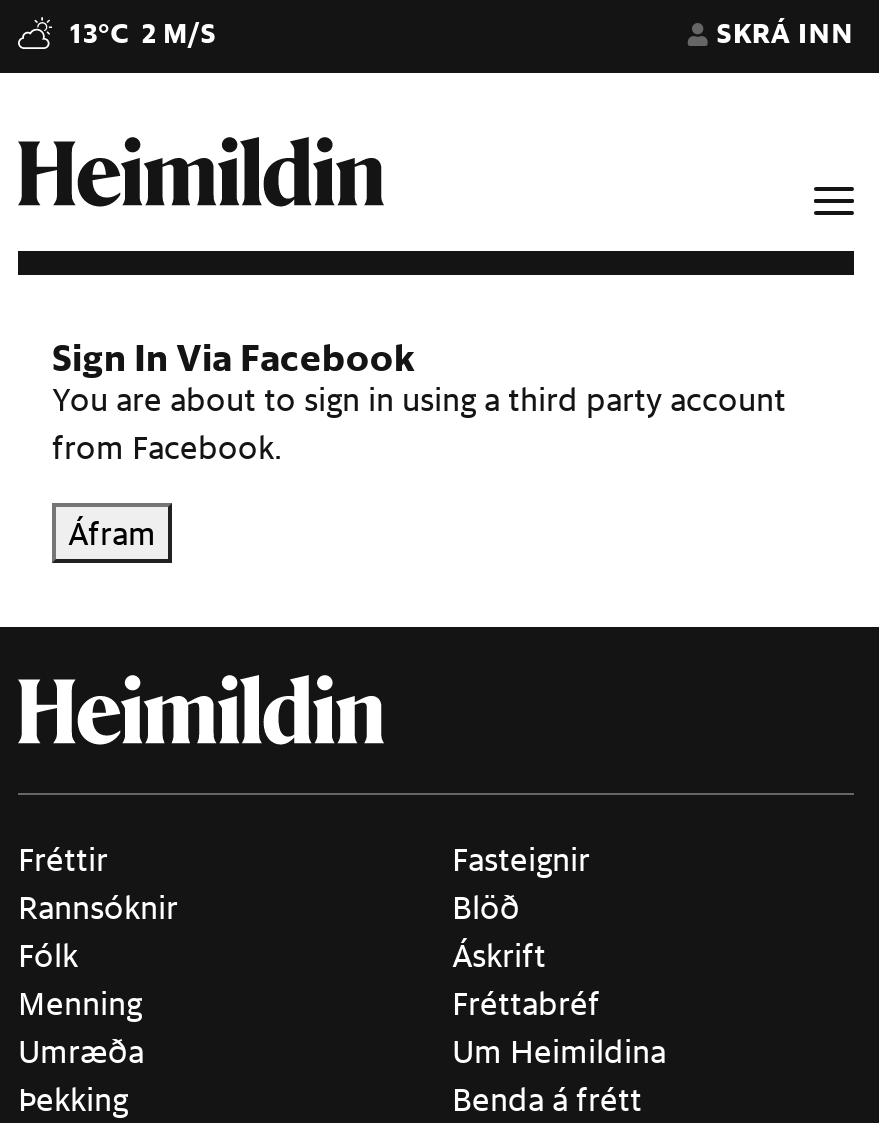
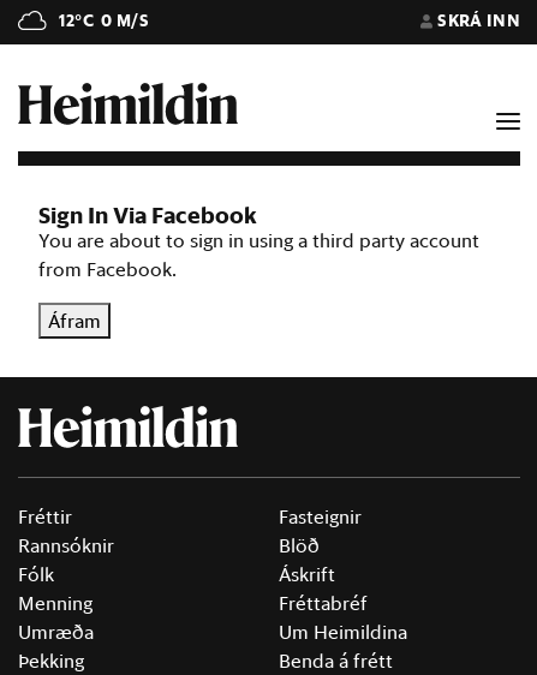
[70,15,217,51] 13°C 2 M/S -> [59,10,149,31] 12°C 0 M/S

